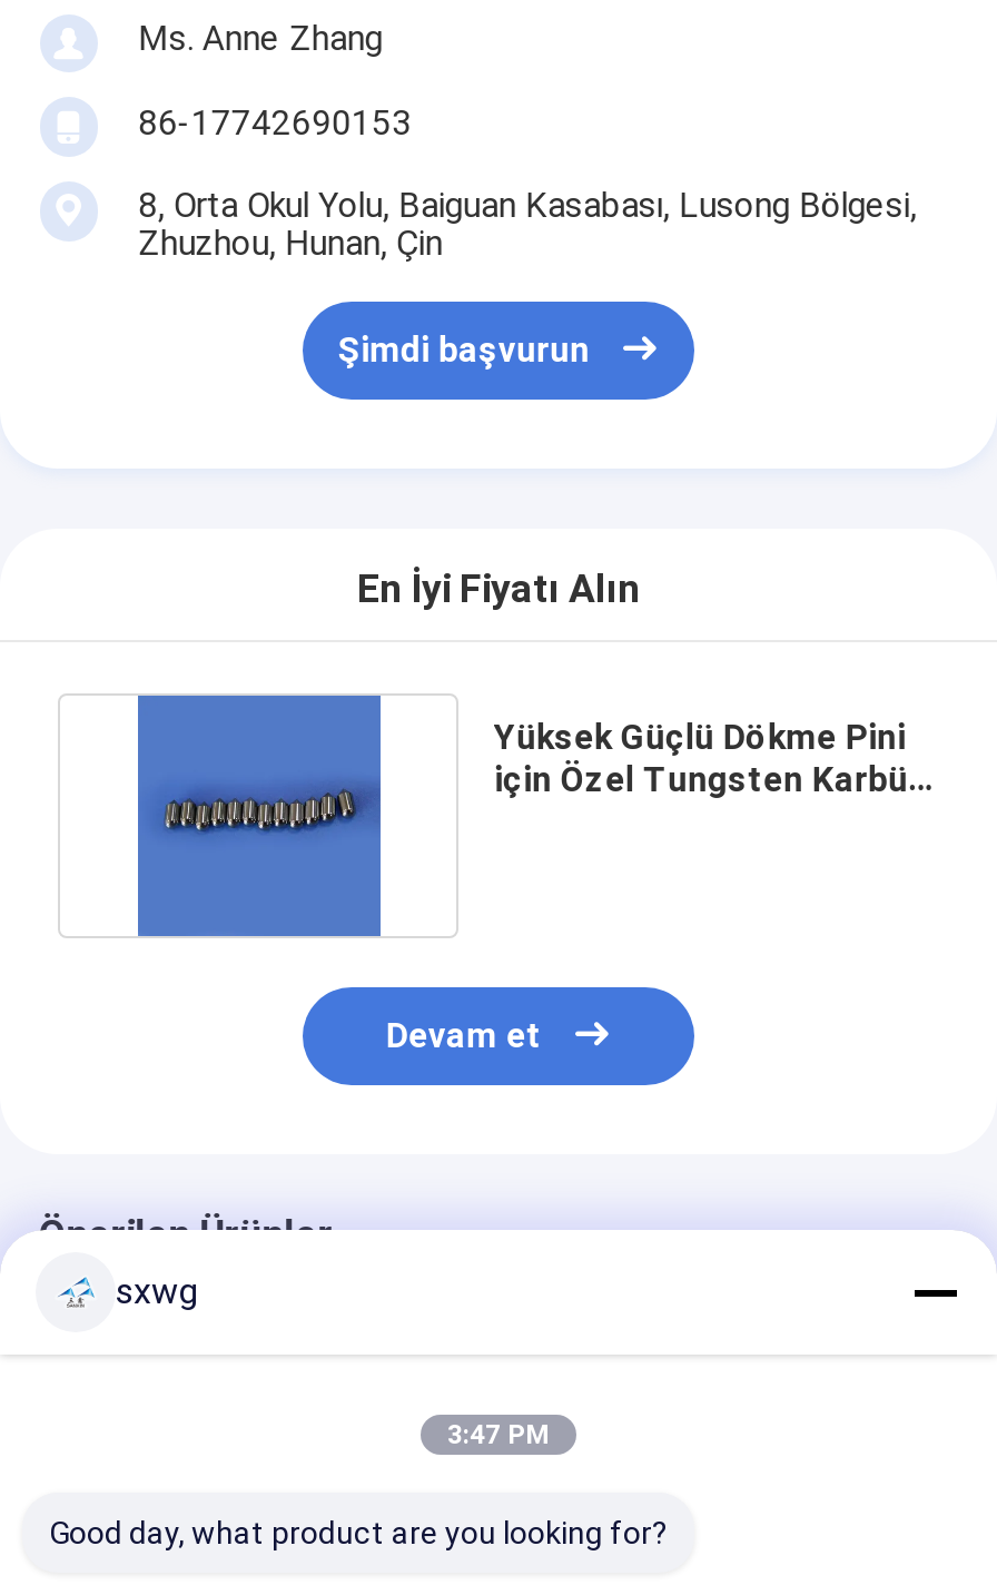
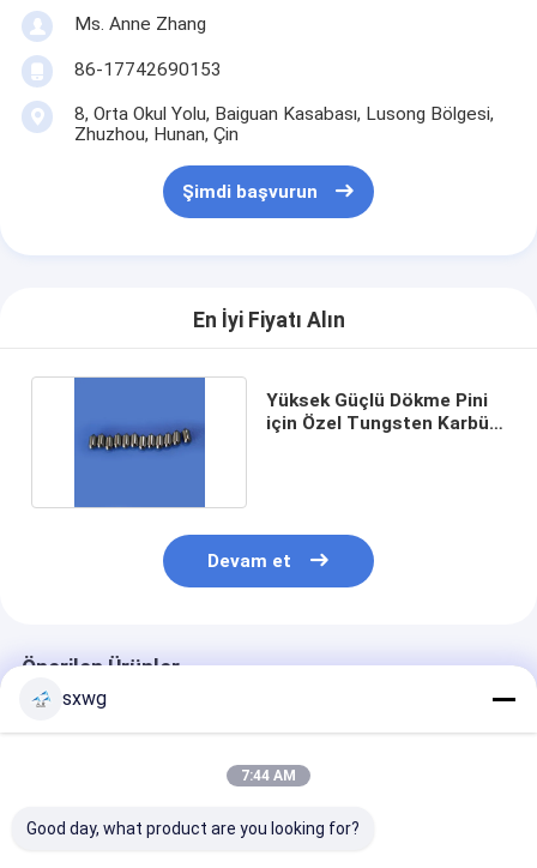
[447,1419,550,1450] 3:47 PM -> [241,767,296,784] 7:44 AM

